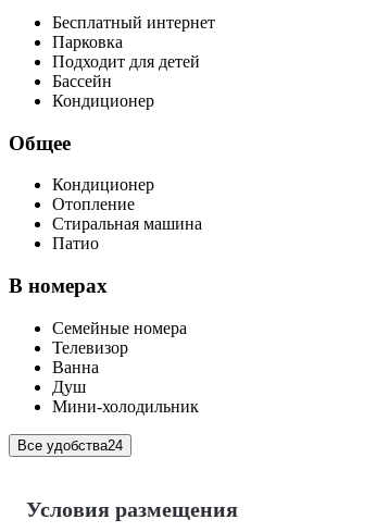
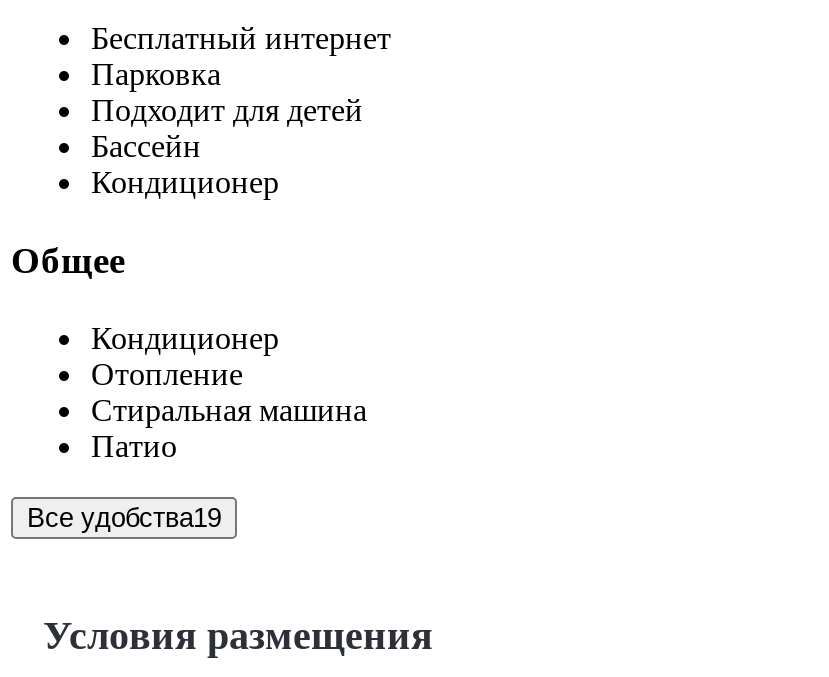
[9,274,199,453] В номерах | Семейные номера | Телевизор | Ванна | Душ | Мини-холодильник | Все удобства24 -> [27,503,221,533] Все удобства19

